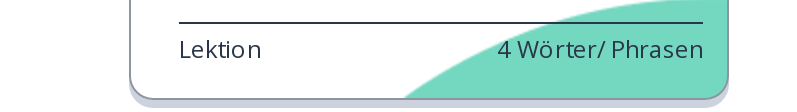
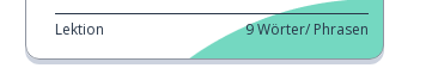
[497,32,703,66] 4 Wörter/ Phrasen -> [245,19,369,39] 9 Wörter/ Phrasen

